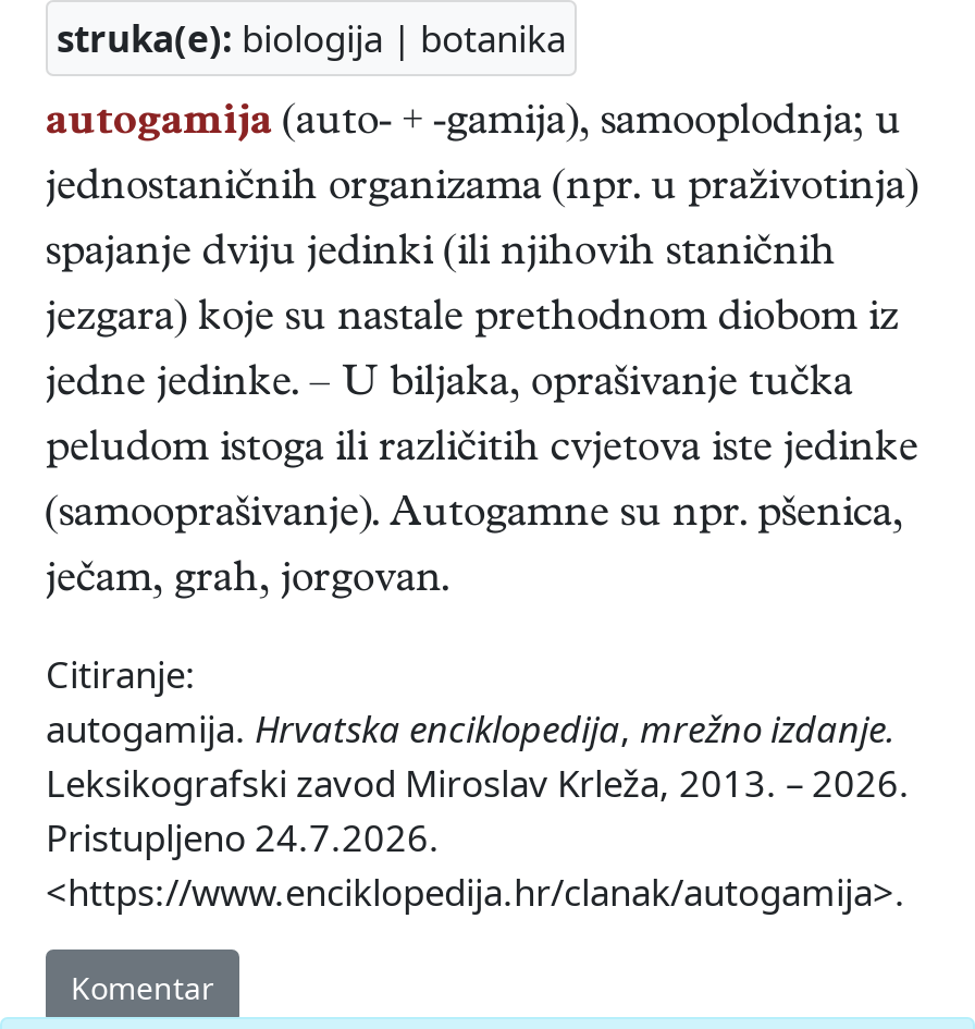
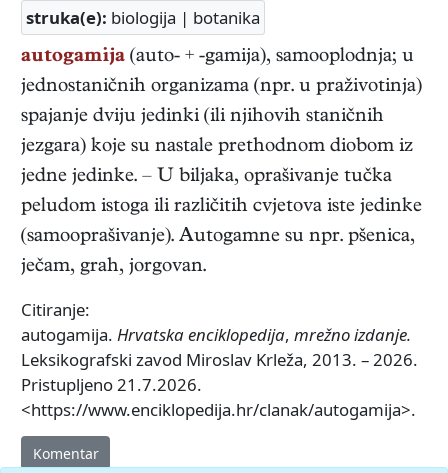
[46,813,440,863] Pristupljeno 24.7.2026. -> [21,373,202,396] Pristupljeno 21.7.2026.

